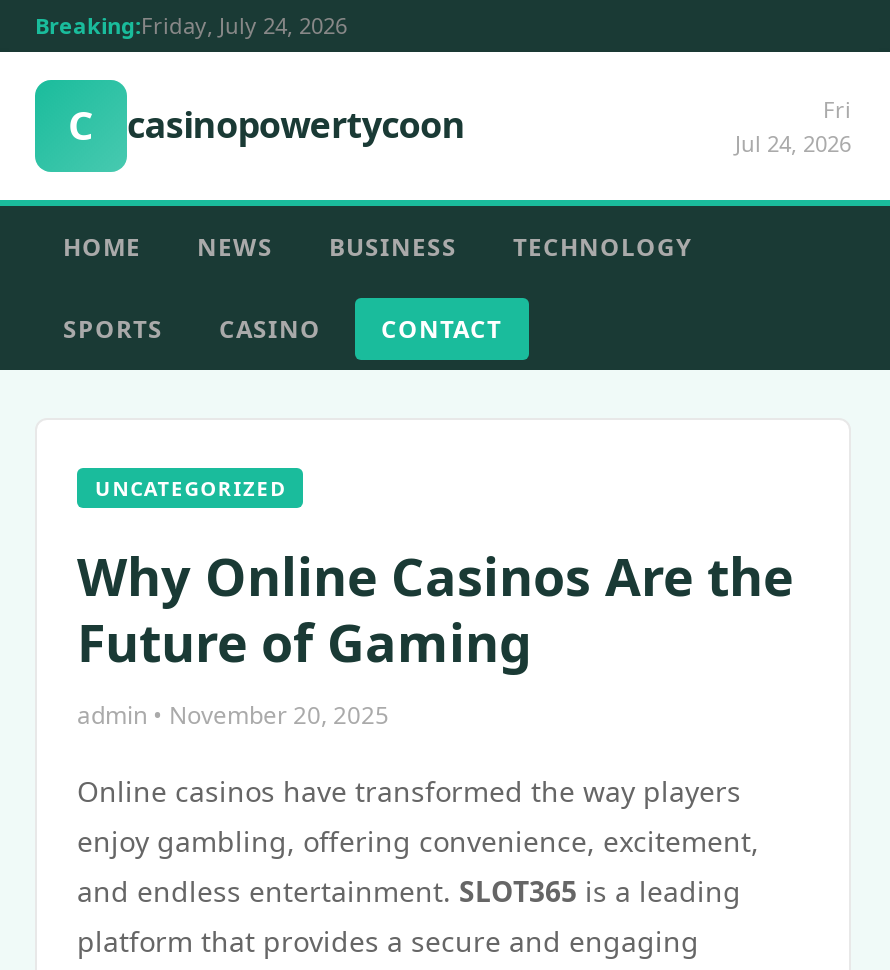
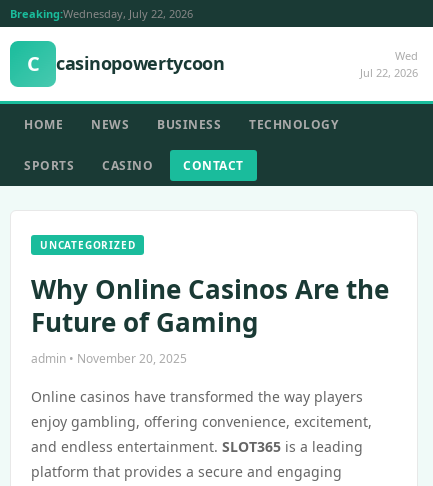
[35,10,347,40] Breaking:Friday, July 24, 2026 -> [10,6,193,21] Breaking:Wednesday, July 22, 2026
[735,94,851,158] Fri | Jul 24, 2026 -> [360,48,418,80] Wed | Jul 22, 2026

